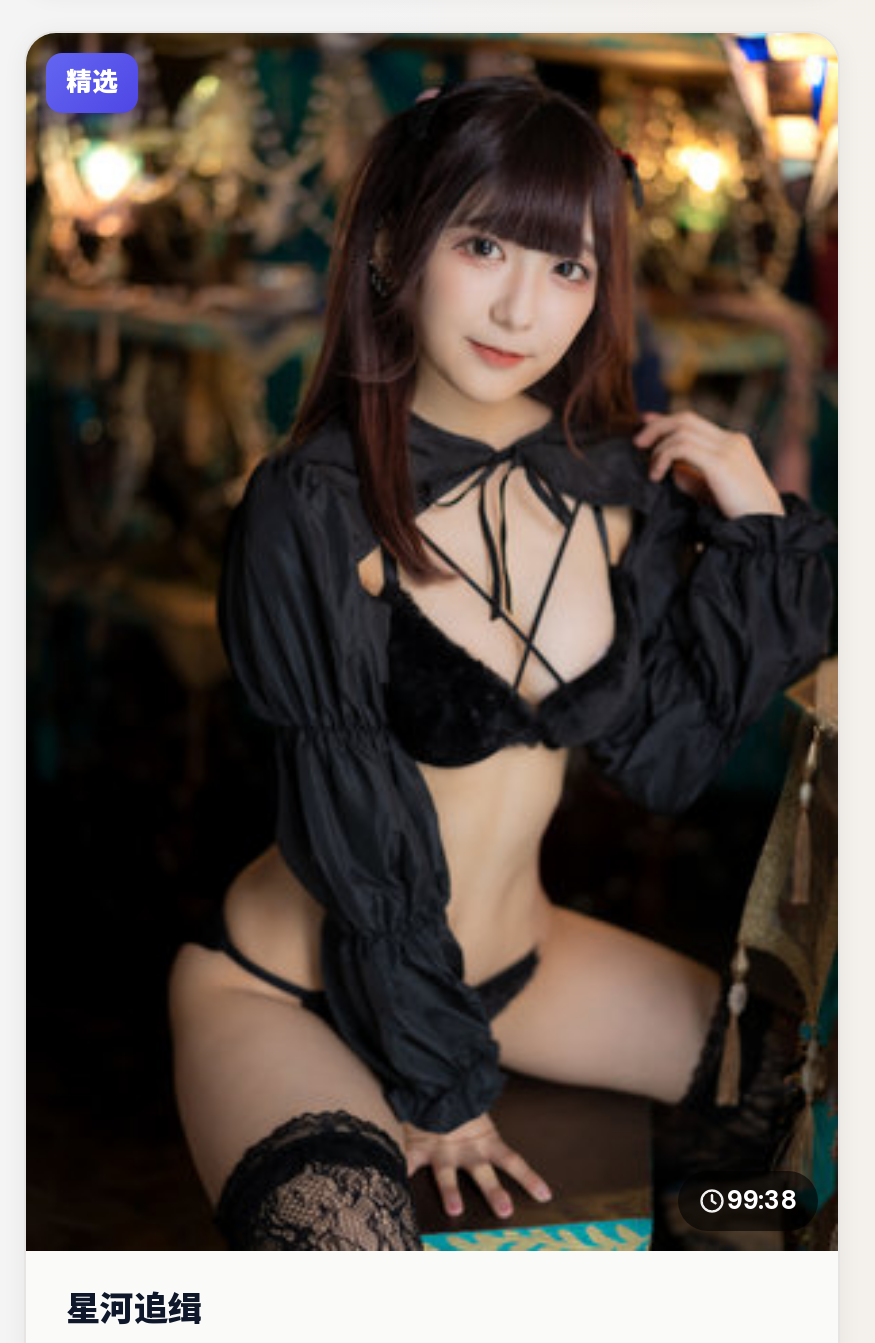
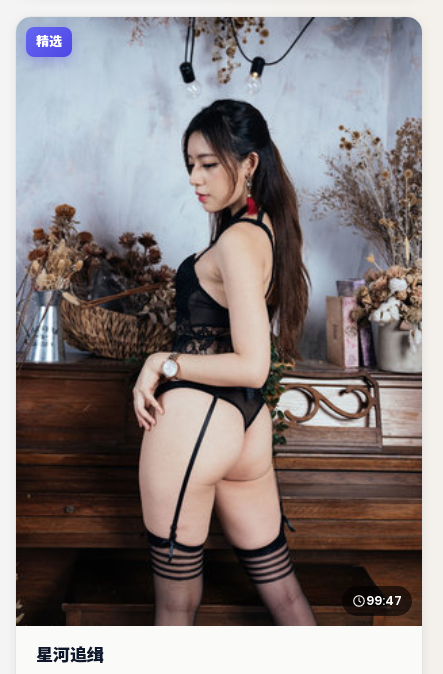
[24,31,840,1253] [image] | 99:38 -> [15,16,423,627] [image] | 99:47

